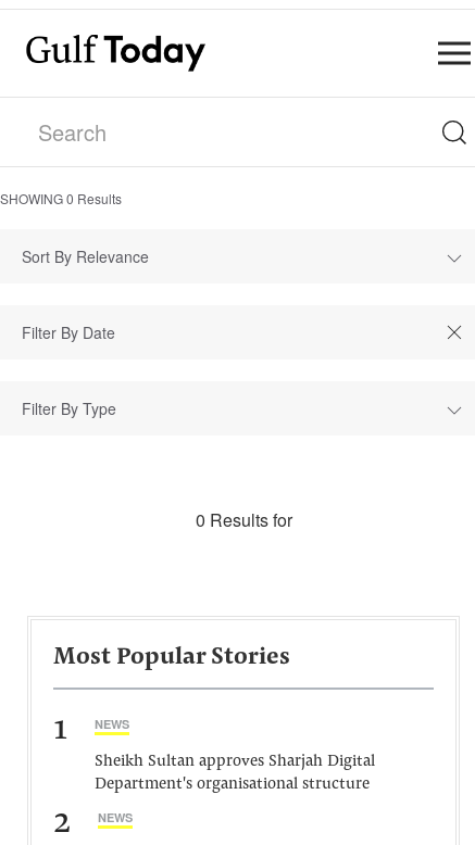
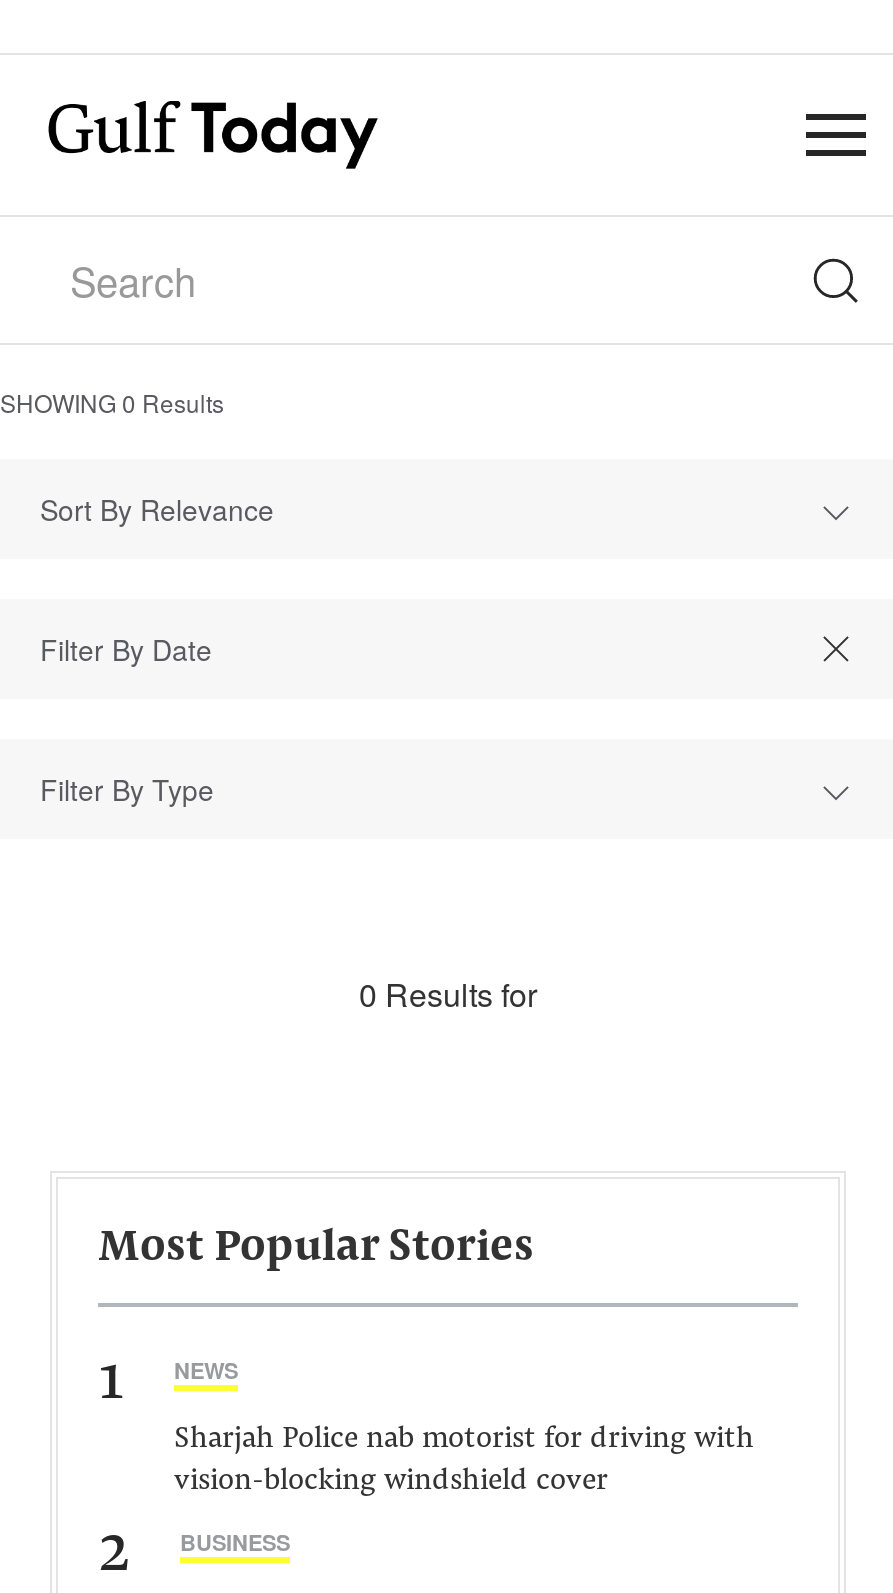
[95,754,375,793] Sheikh Sultan approves Sharjah Digital | Department's organisational structure -> [174,1425,754,1497] Sharjah Police nab motorist for driving with | vision-blocking windshield cover
[98,809,133,825] NEWS -> [180,1527,290,1557] BUSINESS

